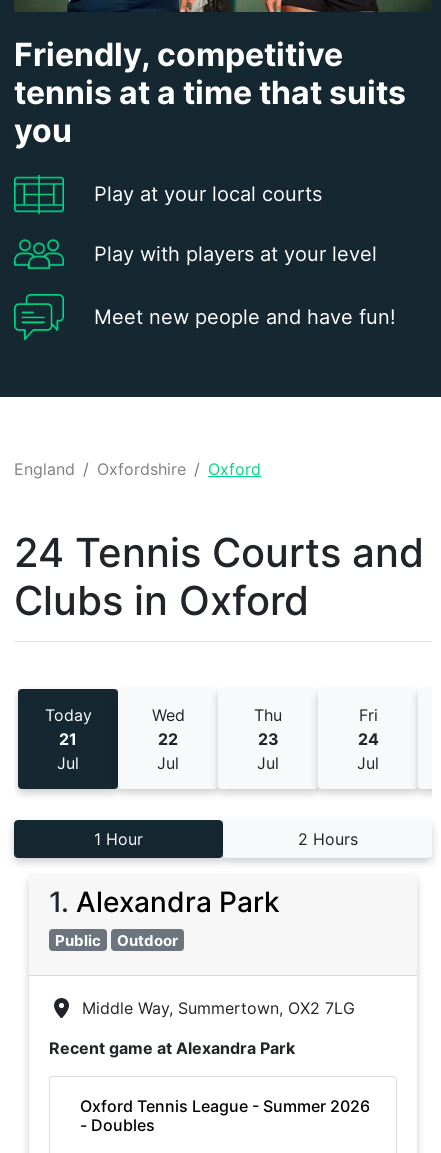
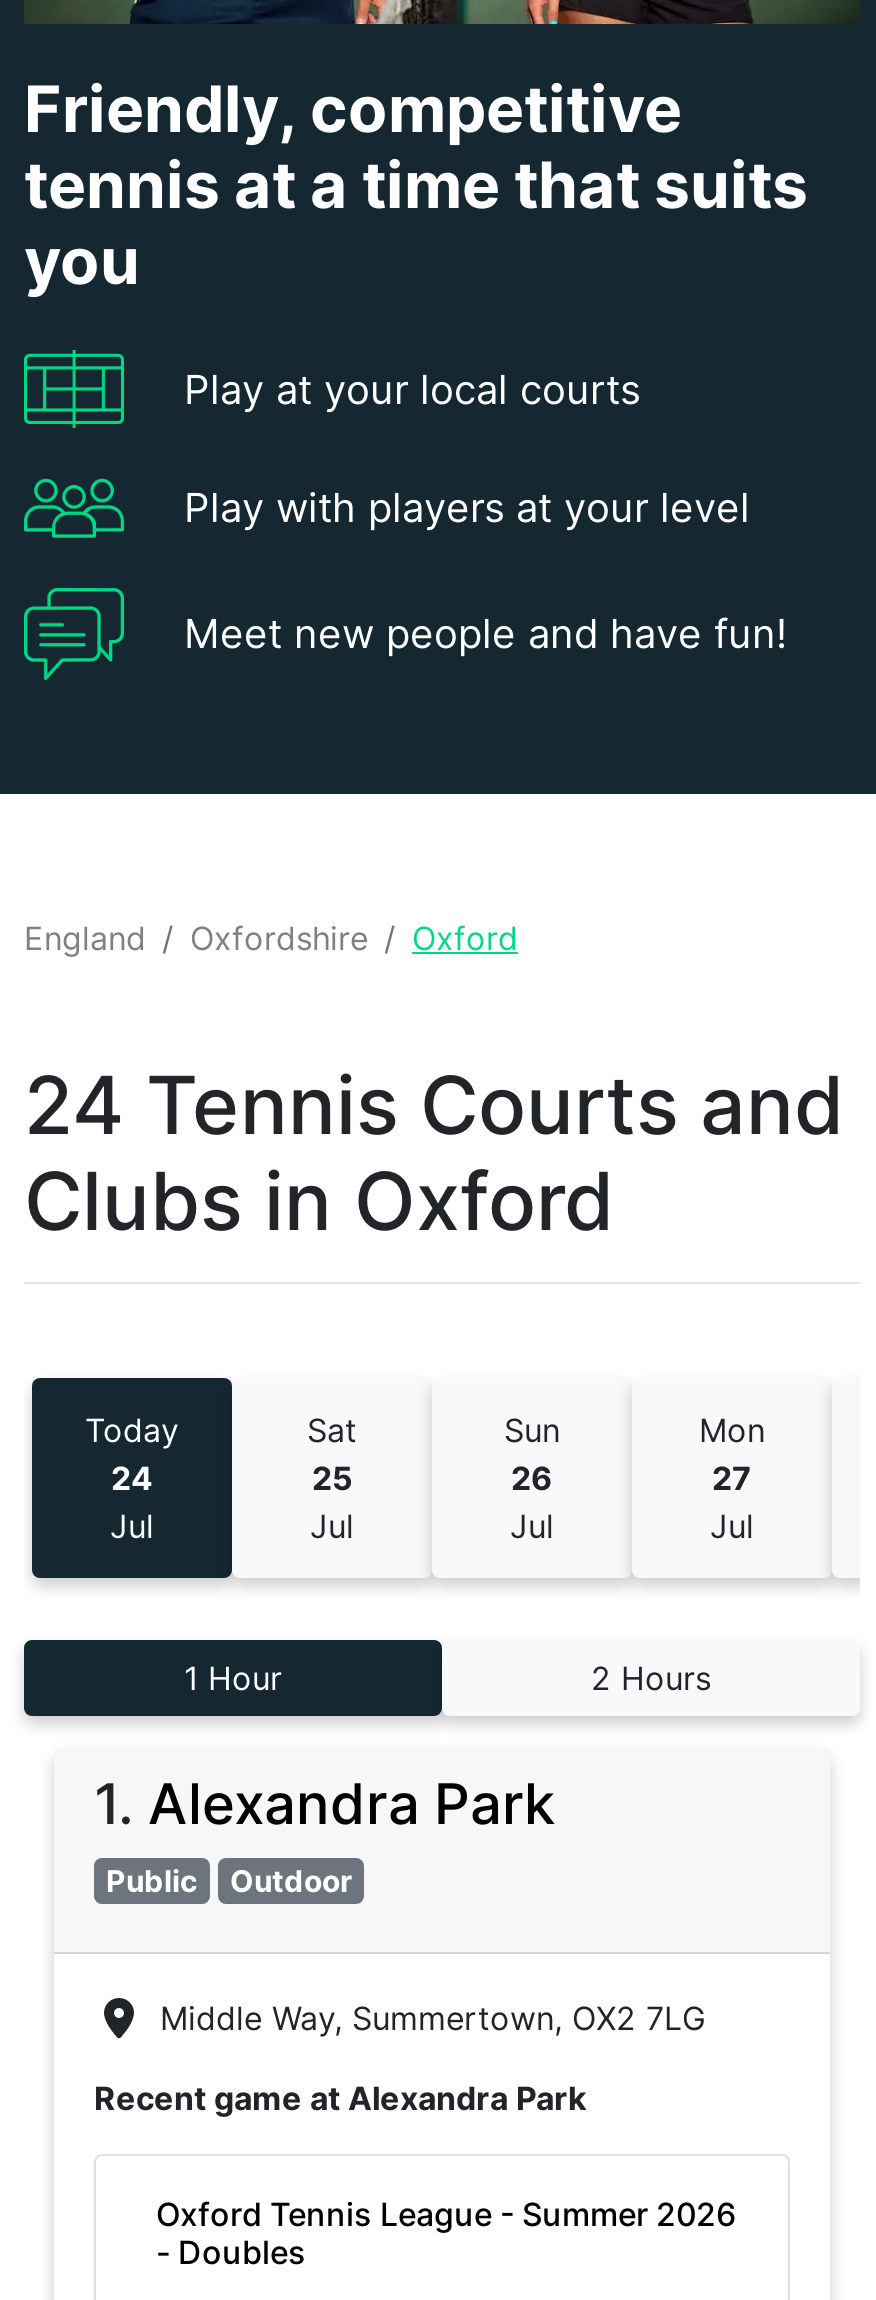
[151,705,184,749] Wed | 22 -> [307,1409,357,1497] Sat | 25
[254,705,282,749] Thu | 23 -> [504,1409,560,1497] Sun | 26
[357,705,378,749] Fri | 24 -> [699,1409,765,1497] Mon | 27
[59,729,77,749] 21 -> [111,1457,153,1497] 24

